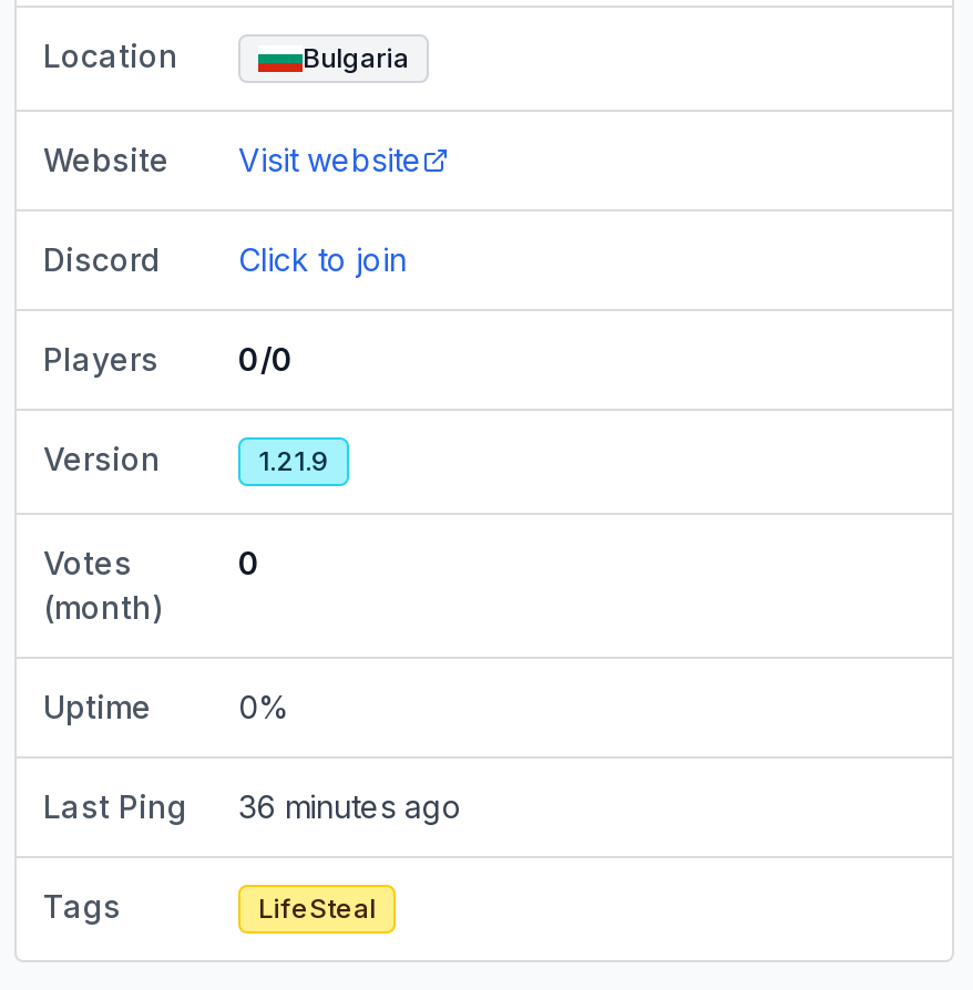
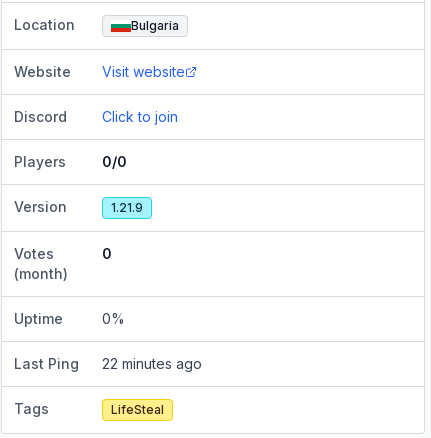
[43,787,462,825] Last Ping 36 minutes ago -> [14,355,202,372] Last Ping 22 minutes ago

